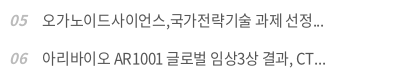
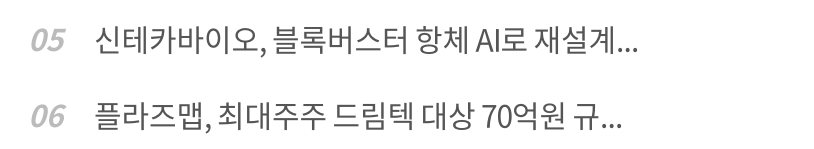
[42,9,324,31] 오가노이드사이언스,국가전략기술 과제 선정... -> [94,17,638,61] 신테카바이오, 블록버스터 항체 AI로 재설계...
[42,47,325,69] 아리바이오 AR1001 글로벌 임상3상 결과, CT... -> [94,93,622,137] 플라즈맵, 최대주주 드림텍 대상 70억원 규...

